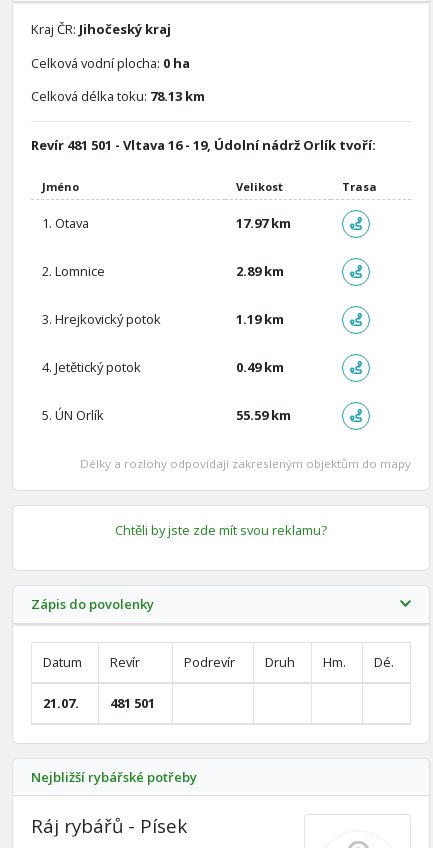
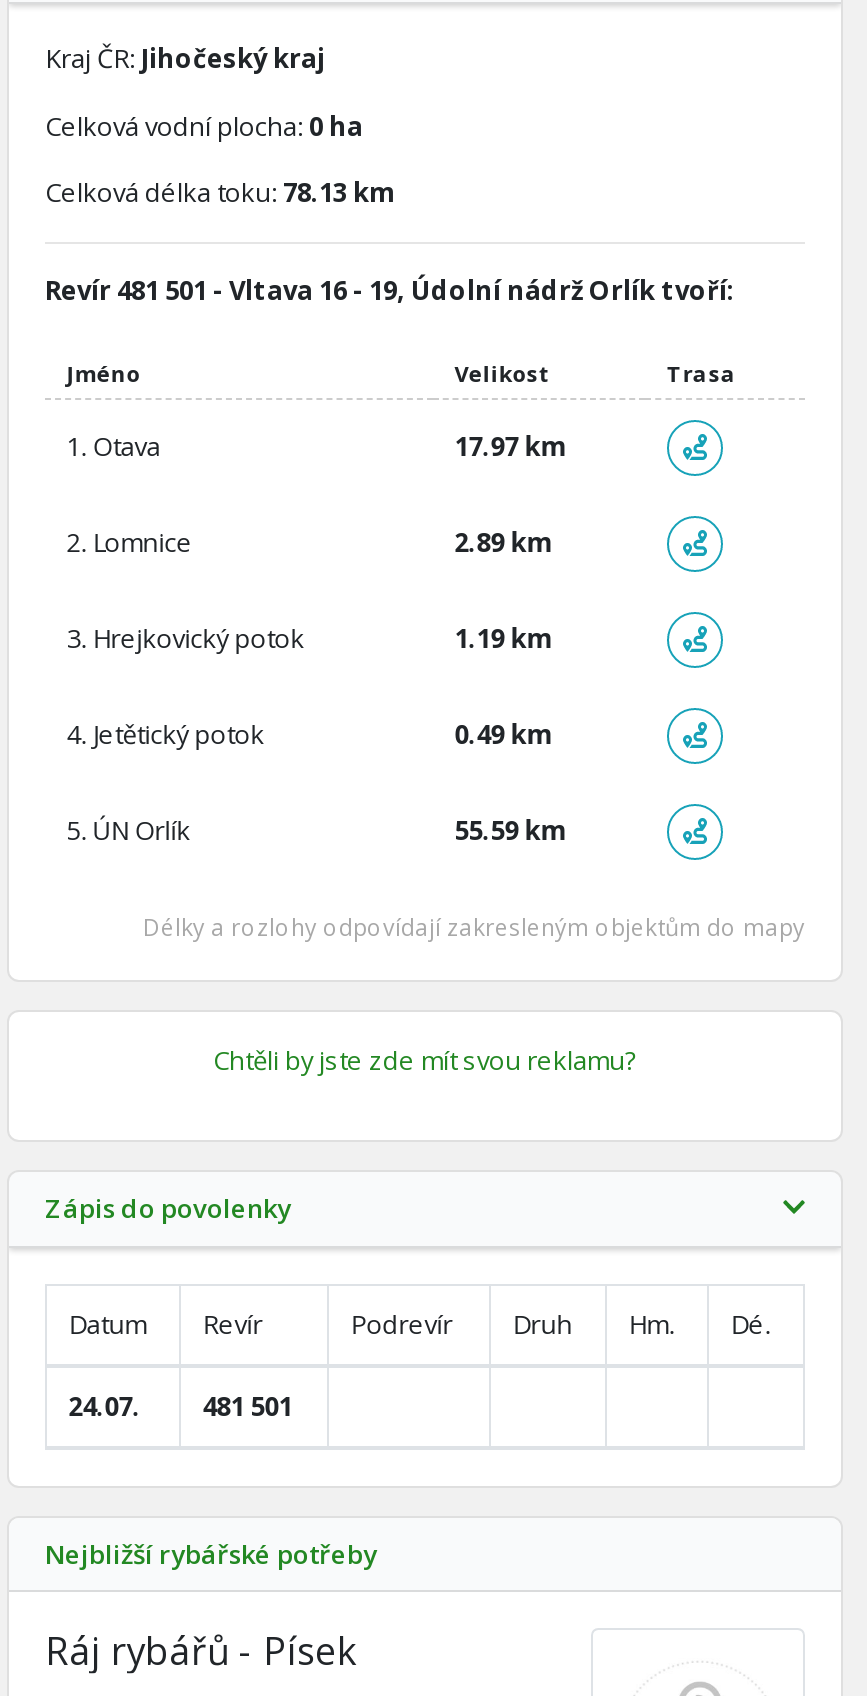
[43,693,155,711] 21.07. 481 501 -> [69,1387,293,1423] 24.07. 481 501

